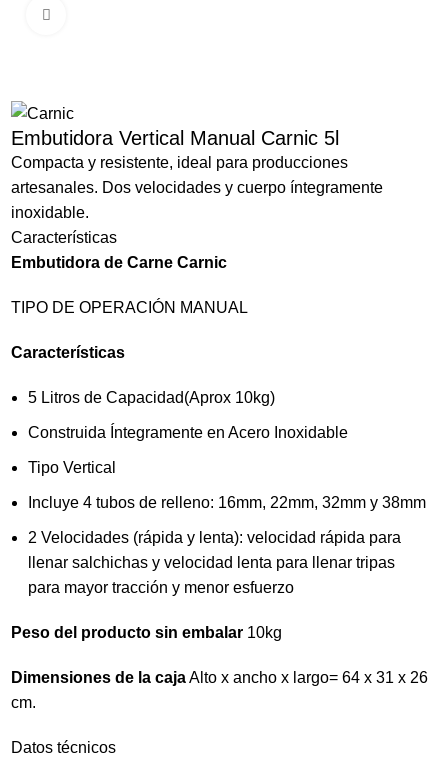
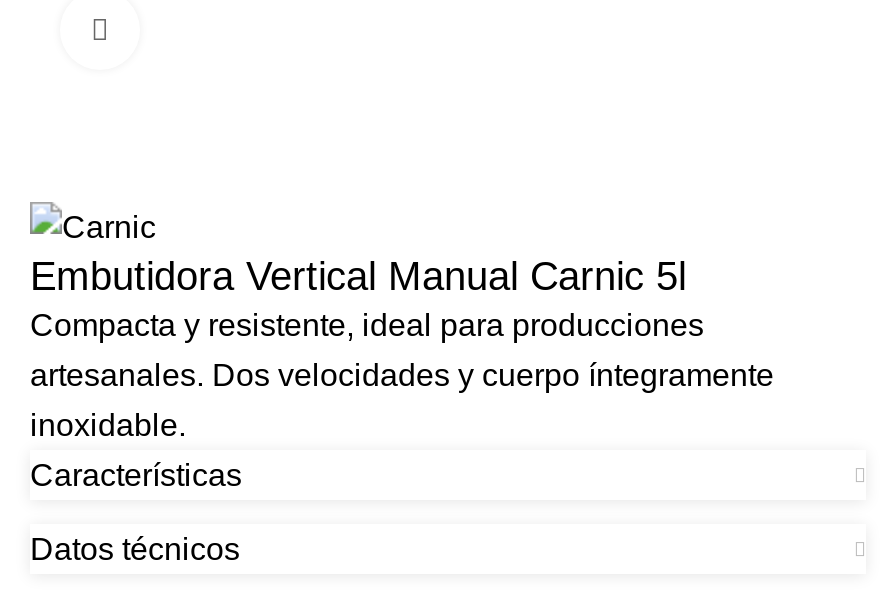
[11,254,428,711] Embutidora de Carne Carnic | TIPO DE OPERACIÓN MANUAL | Características | 5 Litros de Capacidad(Aprox 10kg) | Construida Íntegramente en Acero Inoxidable | Tipo Vertical | Incluye 4 tubos de relleno: 16mm, 22mm, 32mm y 38mm | 2 Velocidades (rápida y lenta): velocidad rápida para | llenar salchichas y velocidad lenta para llenar tripas | para mayor tracción y menor esfuerzo | Peso del producto sin embalar 10kg | Dimensiones de la caja Alto x ancho x largo= 64 x 31 x 26 | cm. -> none

